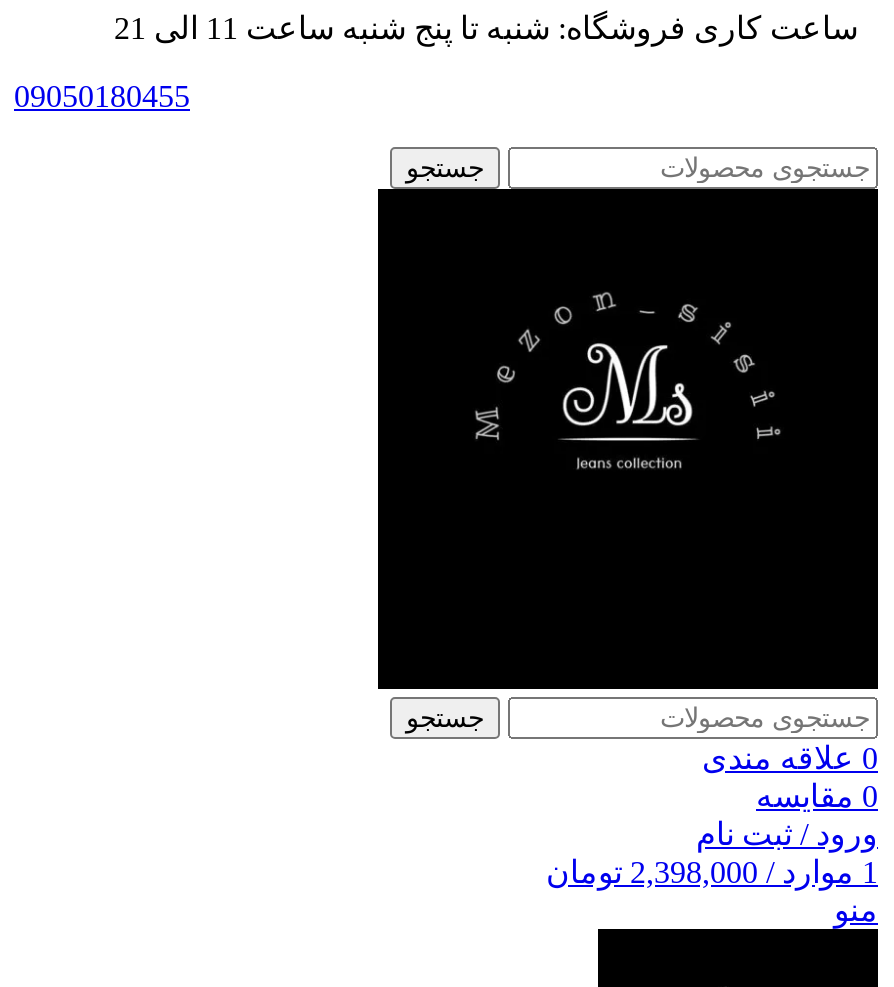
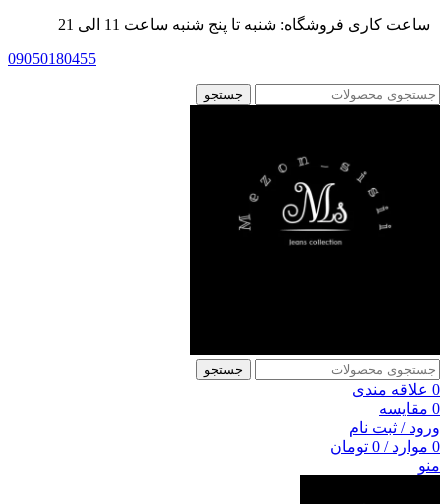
[546,855,878,889] 1 موارد / 2,398,000 تومان -> [330,438,440,455] 0 موارد / 0 تومان

